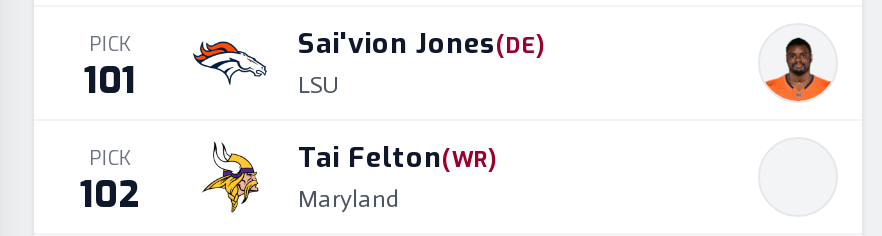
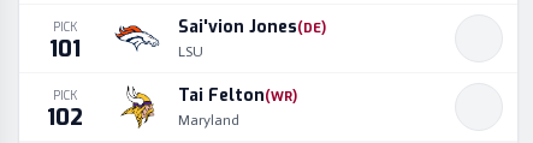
[764,35,832,103] [image] -> none

